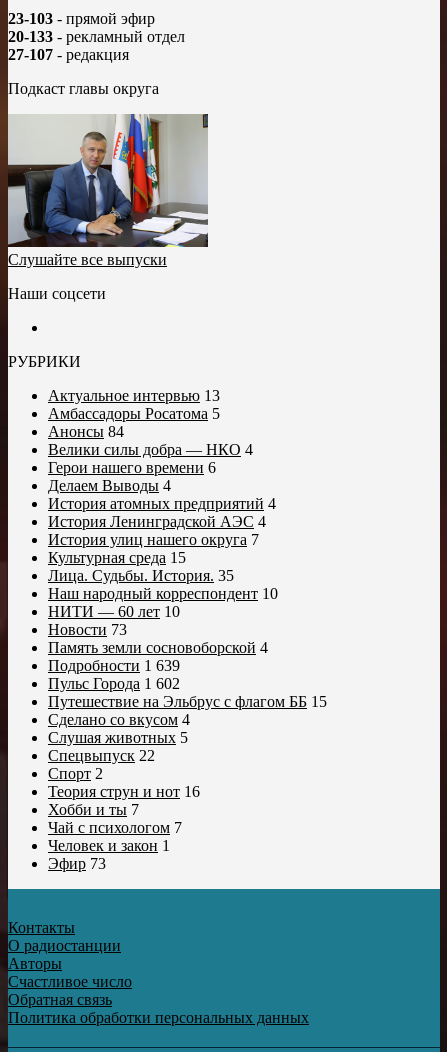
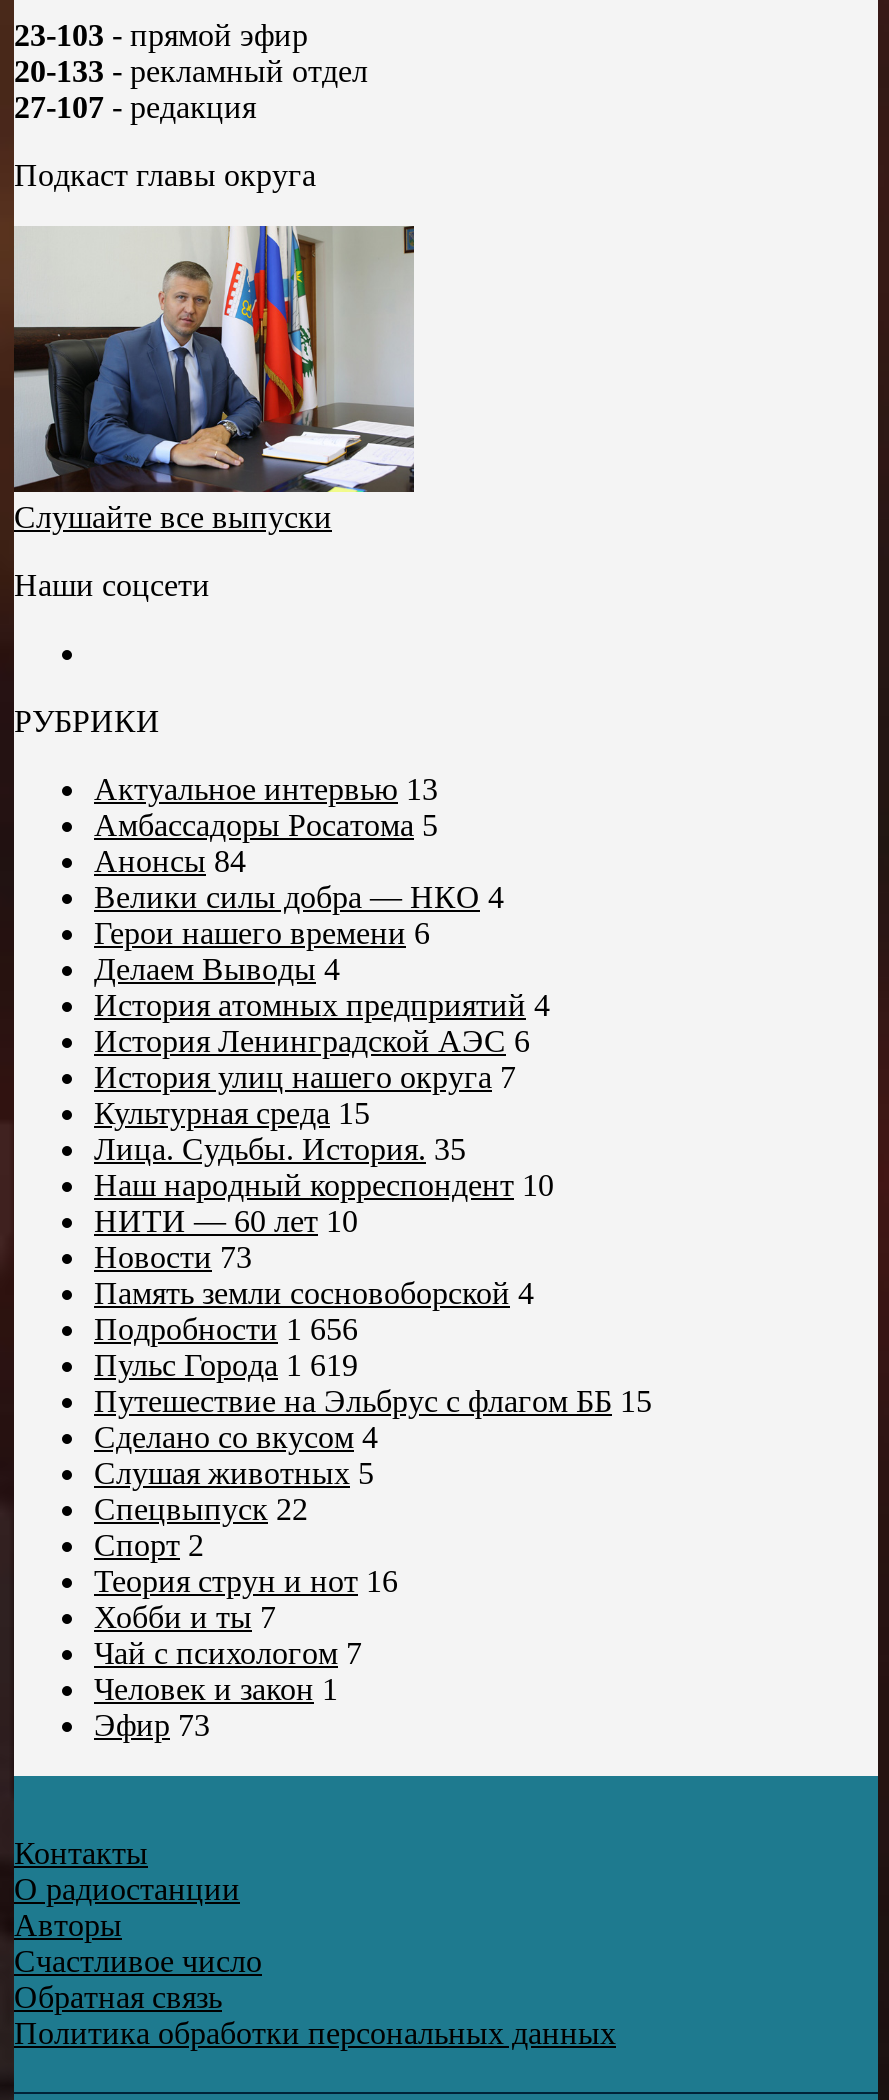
[48,513,266,530] История Ленинградской АЭС 4 -> [94,1024,530,1058] История Ленинградской АЭС 6
[48,657,180,674] Подробности 1 639 -> [94,1312,358,1346] Подробности 1 656
[48,675,180,692] Пульс Города 1 602 -> [94,1348,358,1382] Пульс Города 1 619

